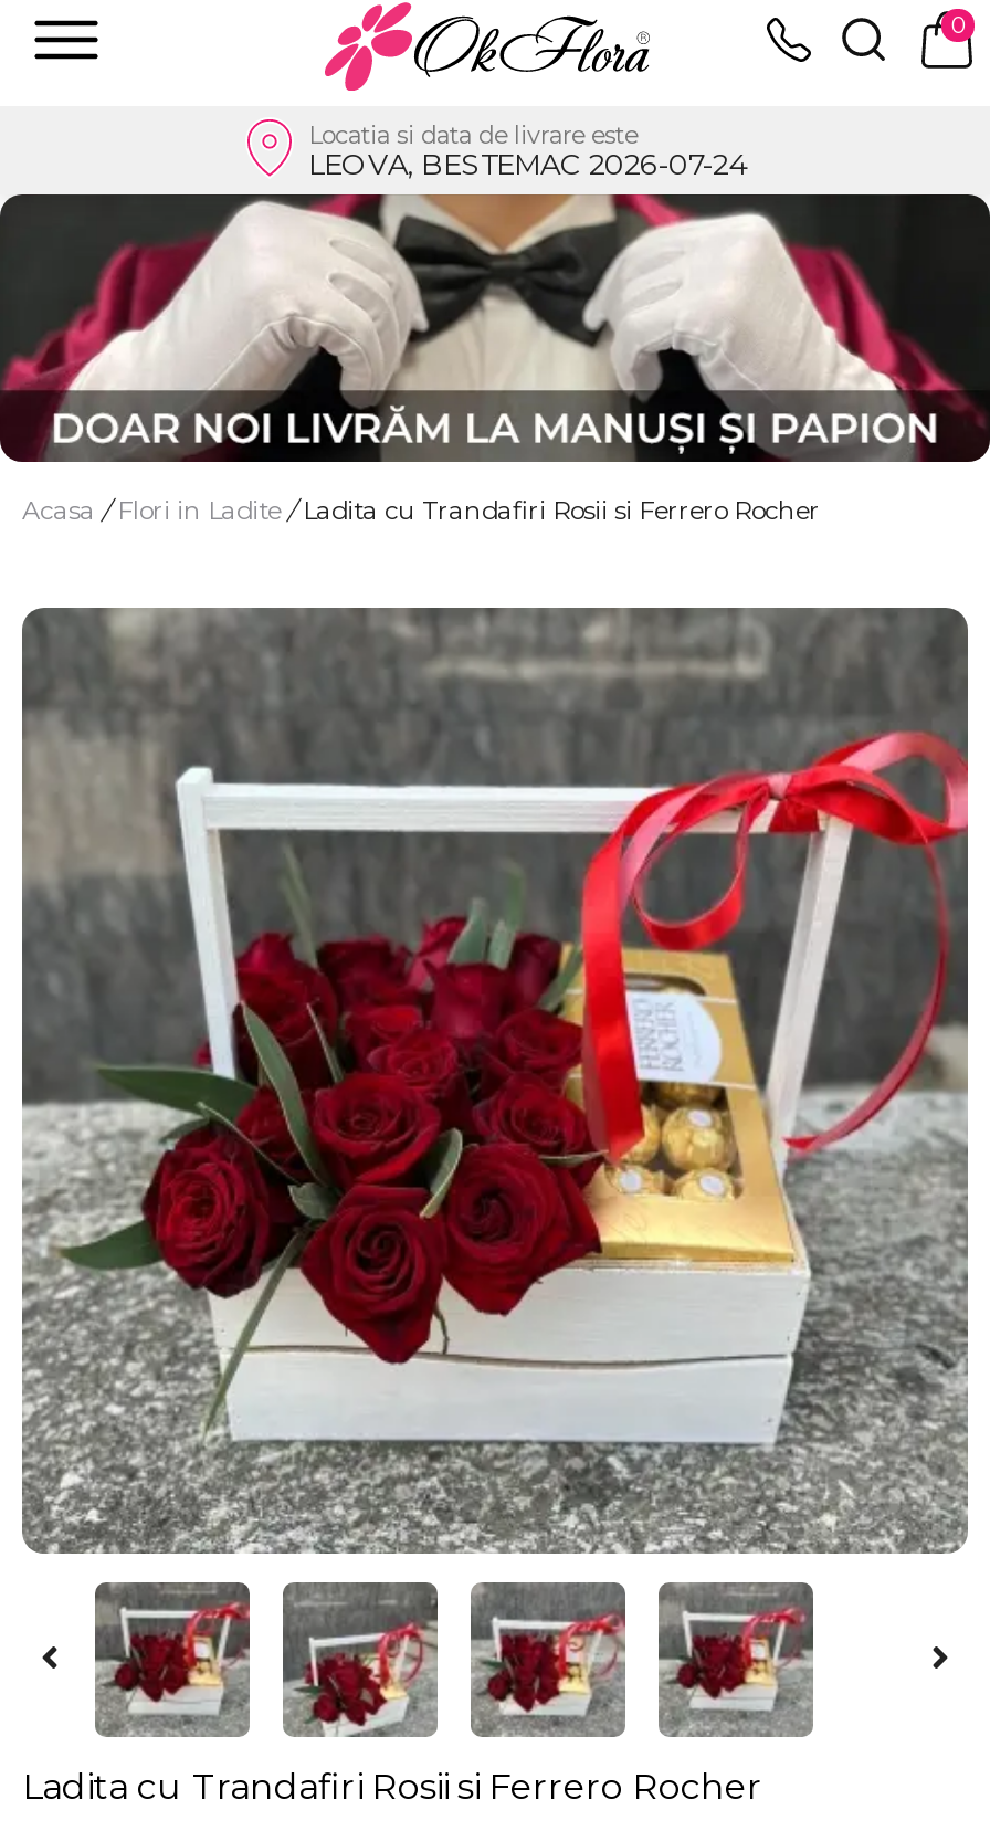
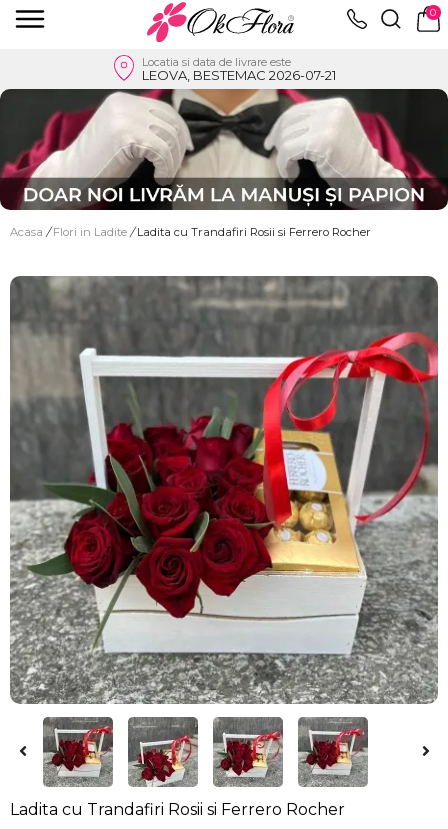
[308,145,746,181] LEOVA, BESTEMAC 2026-07-24 -> [141,67,335,83] LEOVA, BESTEMAC 2026-07-21

